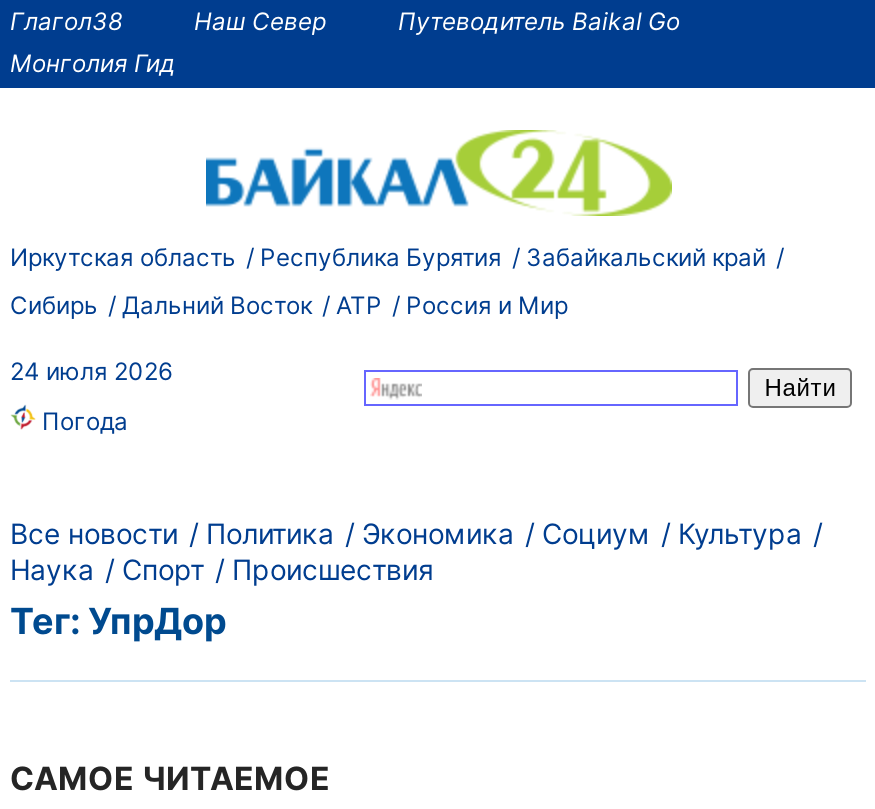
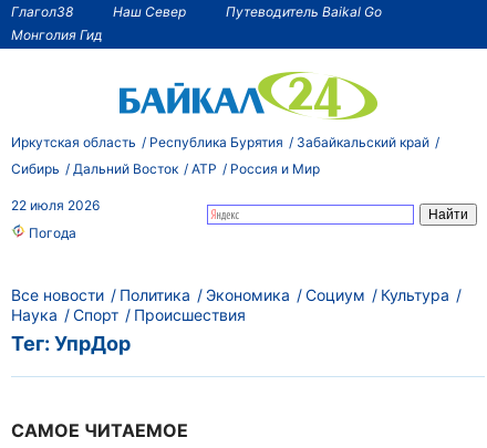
[10,356,172,386] 24 июля 2026 -> [11,197,100,213] 22 июля 2026

